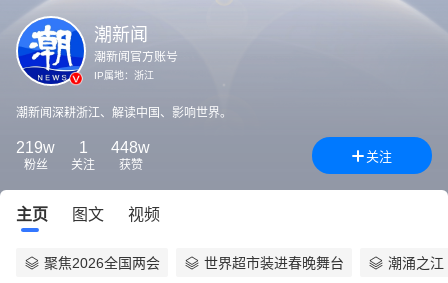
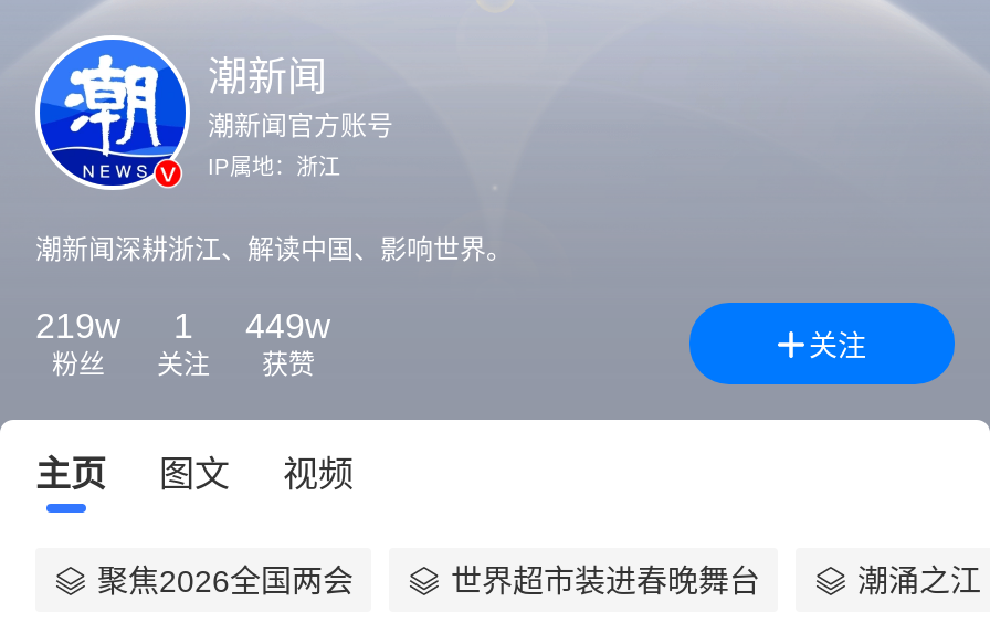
[16,139,150,156] 219w 1 448w -> [35,307,331,345] 219w 1 449w

